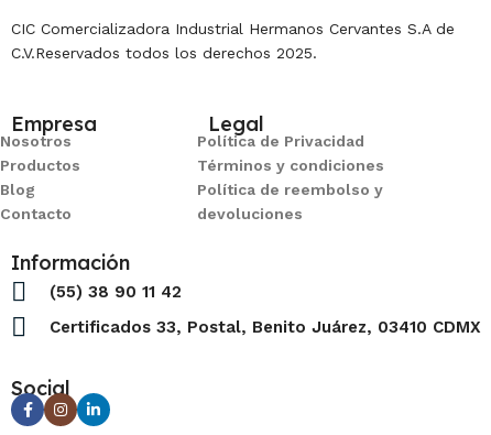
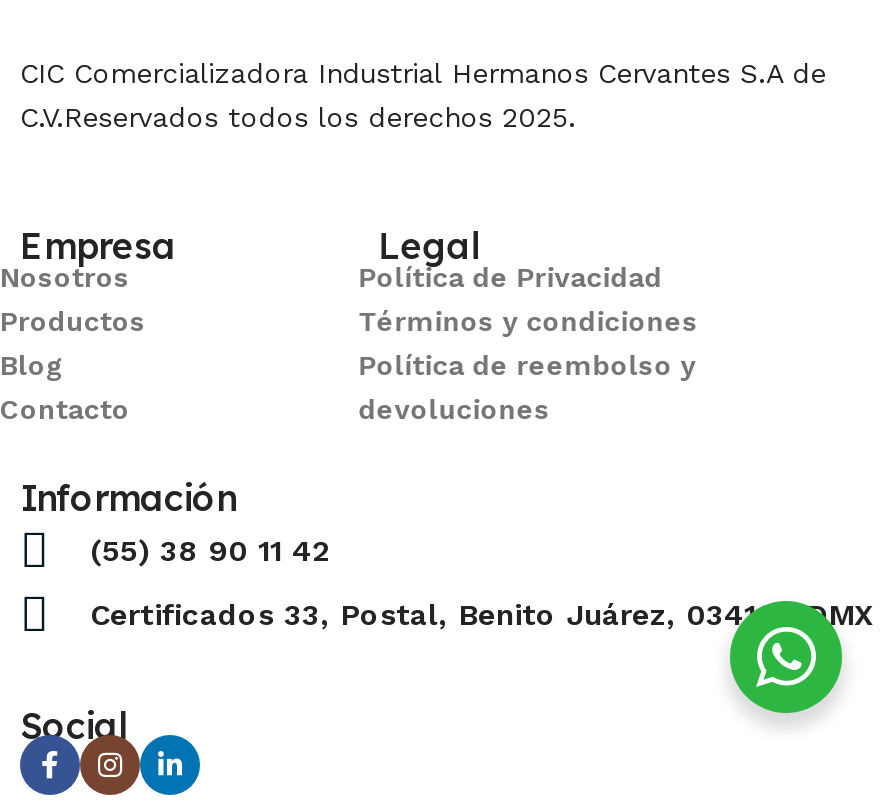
none -> [726,639,846,725] [image]

